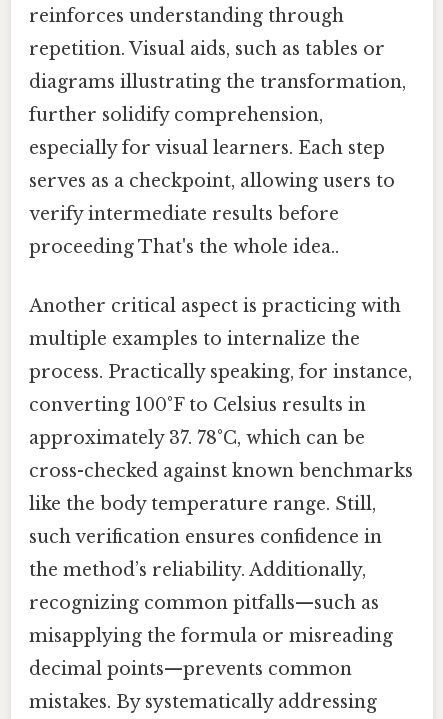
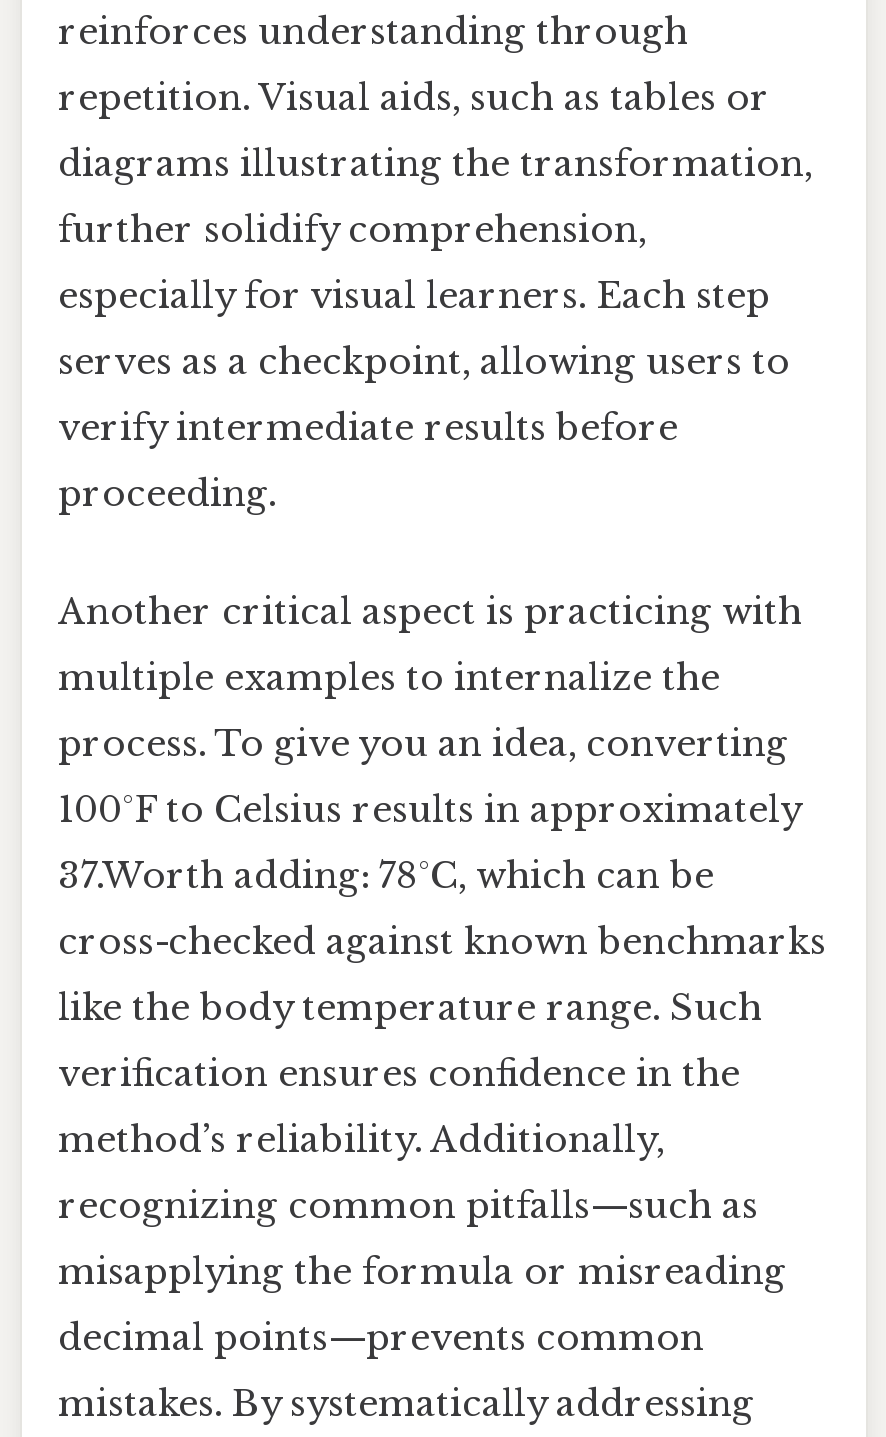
[29,236,339,258] proceeding That's the whole idea.. -> [58,472,276,516] proceeding.
[29,361,412,383] process. Practically speaking, for instance, -> [58,723,788,767] process. To give you an idea, converting
[29,394,366,416] converting 100°F to Celsius results in -> [58,789,800,833] 100°F to Celsius results in approximately
[29,427,365,449] approximately 37. 78°C, which can be -> [58,855,714,899] 37.Worth adding: 78°C, which can be
[29,493,376,515] like the body temperature range. Still, -> [58,987,762,1031] like the body temperature range. Such
[29,526,382,548] such verification ensures confidence in -> [58,1053,740,1097] verification ensures confidence in the
[29,559,366,581] the method’s reliability. Additionally, -> [58,1119,664,1163] method’s reliability. Additionally,

